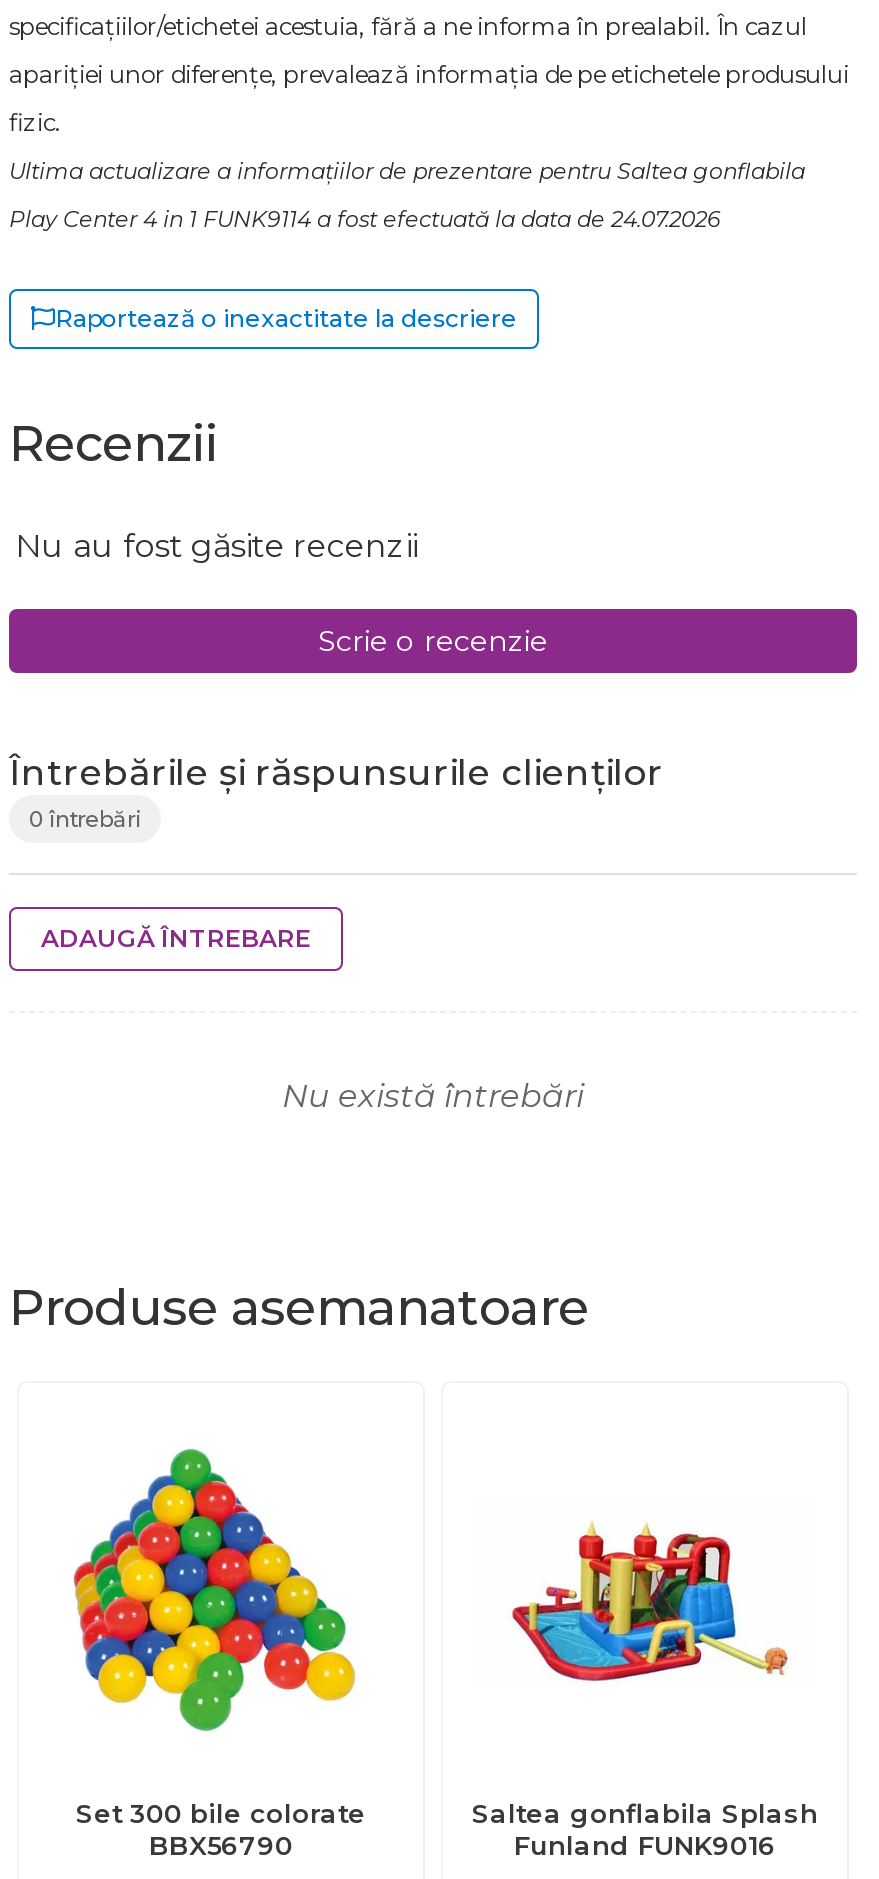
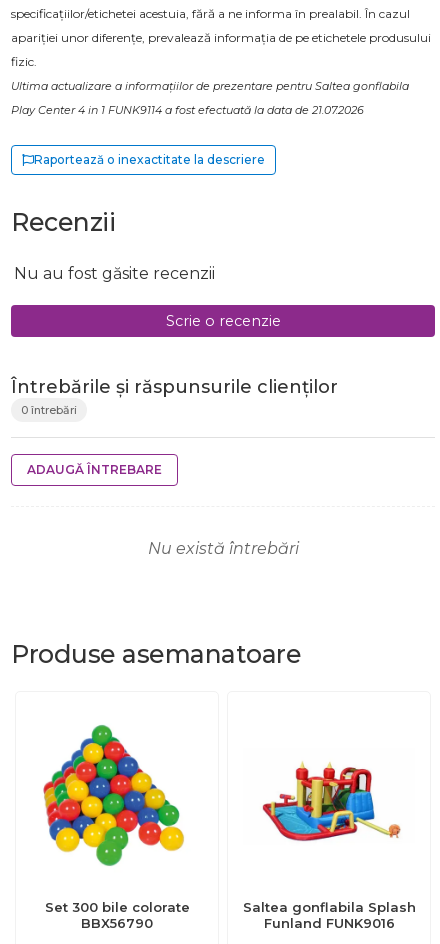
[9,205,721,233] Play Center 4 in 1 FUNK9114 a fost efectuată la data de 24.07.2026 -> [11,103,364,117] Play Center 4 in 1 FUNK9114 a fost efectuată la data de 21.07.2026

